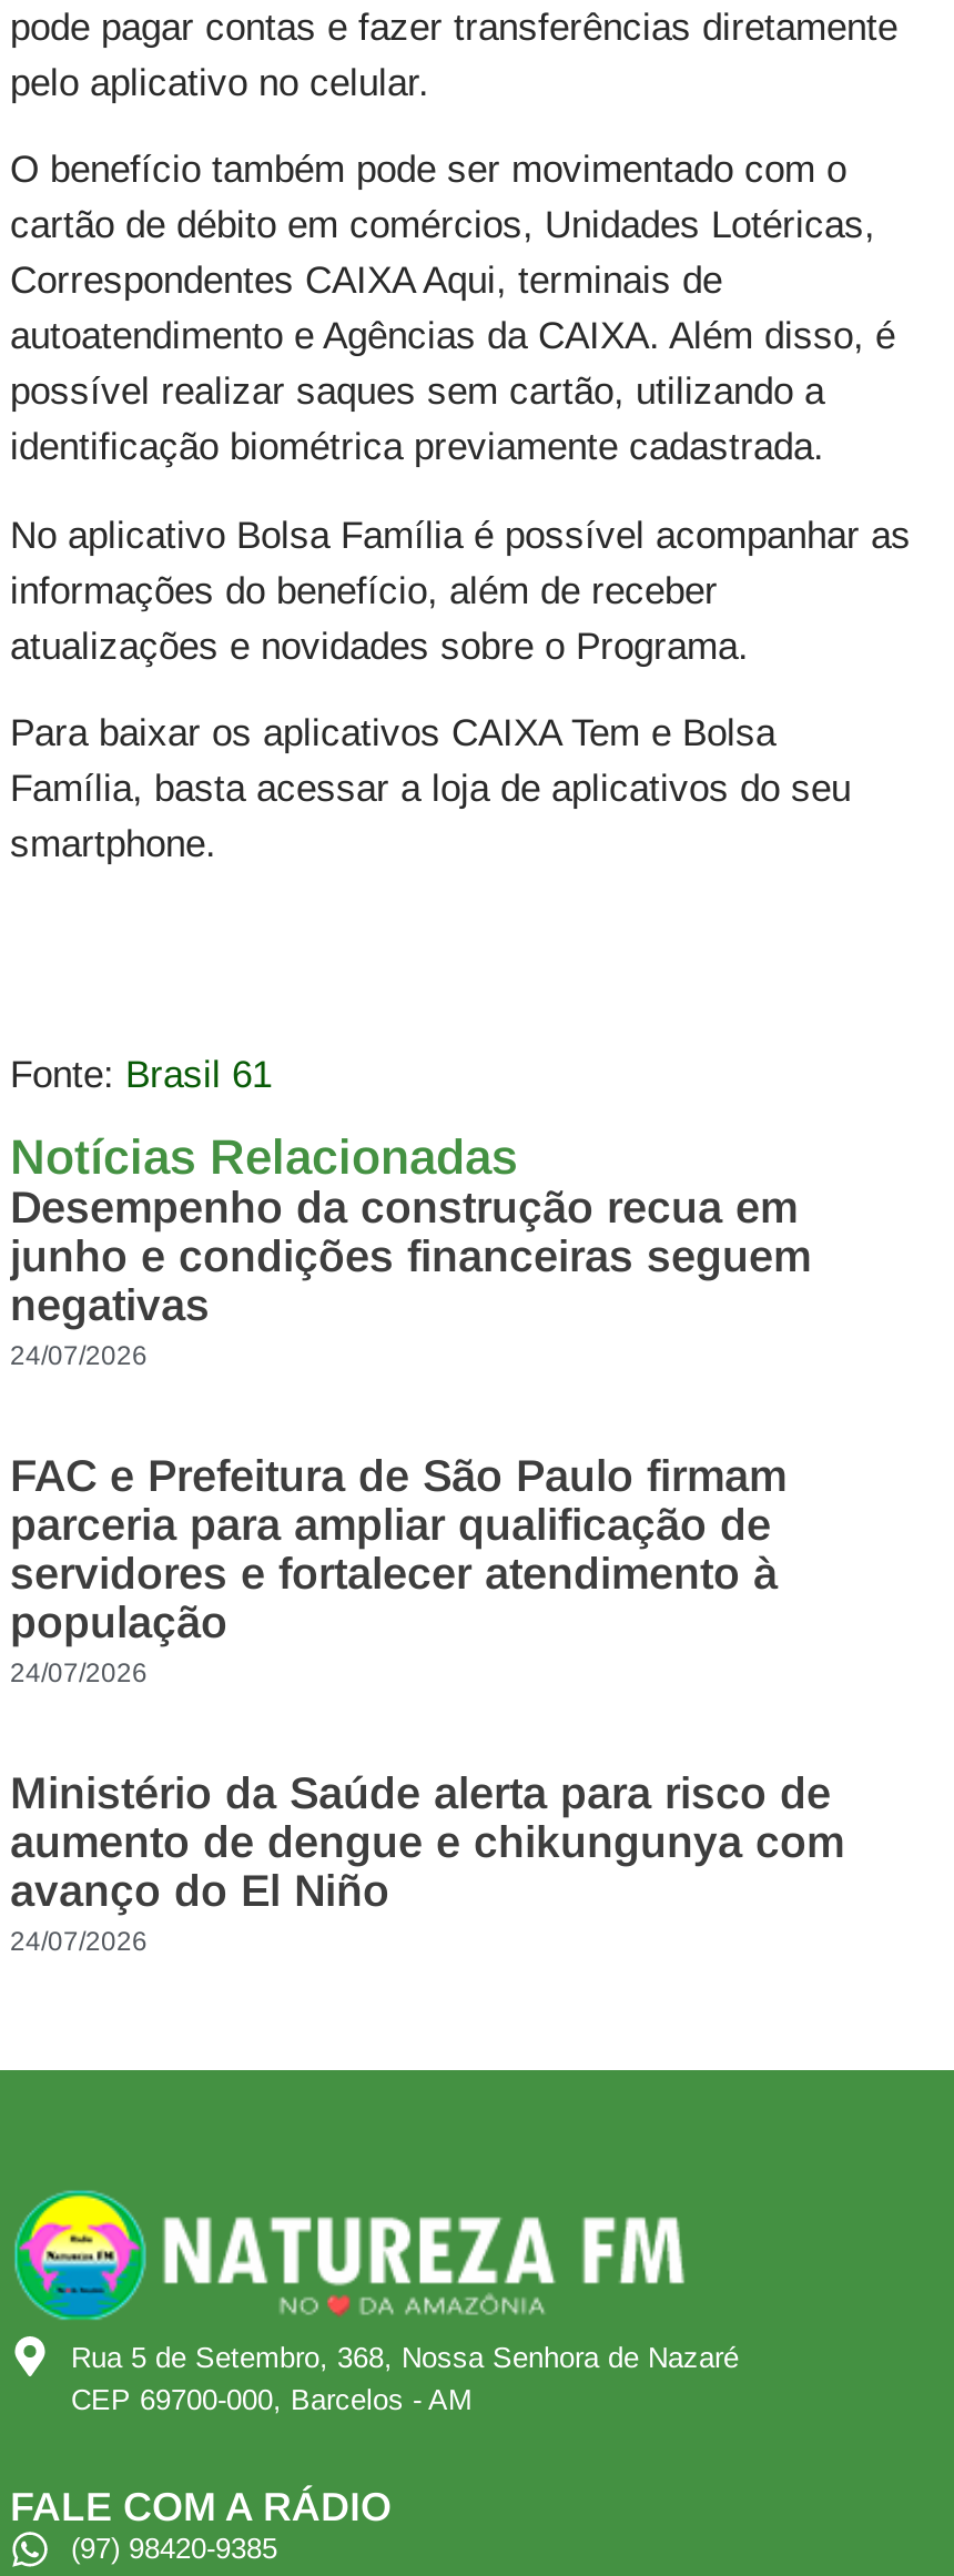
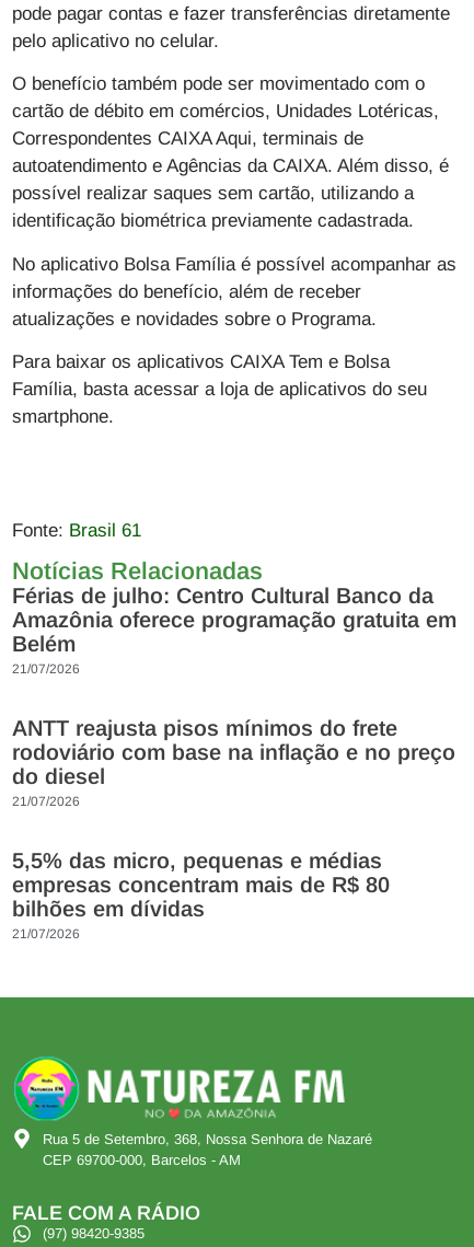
[10,1183,811,1372] Desempenho da construção recua em | junho e condições financeiras seguem | negativas | 24/07/2026 -> [12,584,456,677] Férias de julho: Centro Cultural Banco da | Amazônia oferece programação gratuita em | Belém | 21/07/2026
[10,1452,786,1689] FAC e Prefeitura de São Paulo firmam | parceria para ampliar qualificação de | servidores e fortalecer atendimento à | população | 24/07/2026 -> [12,716,455,810] ANTT reajusta pisos mínimos do frete | rodoviário com base na inflação e no preço | do diesel | 21/07/2026
[10,1769,844,1958] Ministério da Saúde alerta para risco de | aumento de dengue e chikungunya com | avanço do El Niño | 24/07/2026 -> [12,849,390,942] 5,5% das micro, pequenas e médias | empresas concentram mais de R$ 80 | bilhões em dívidas | 21/07/2026

